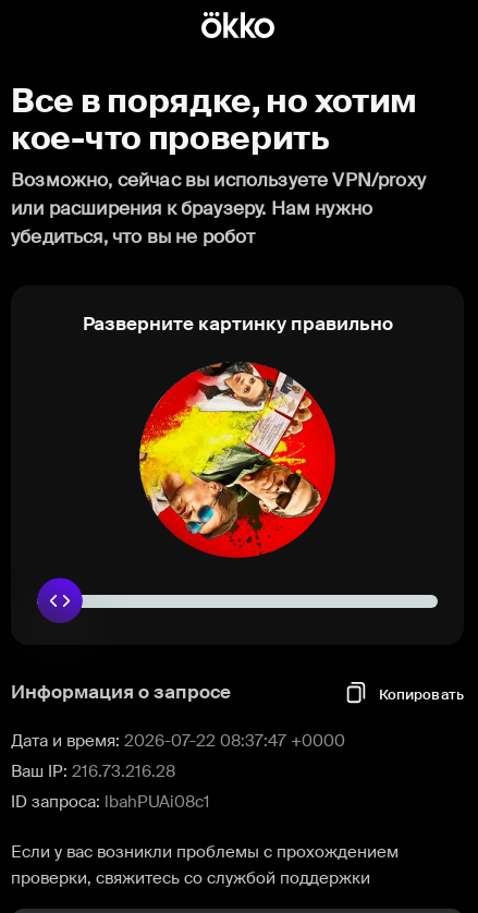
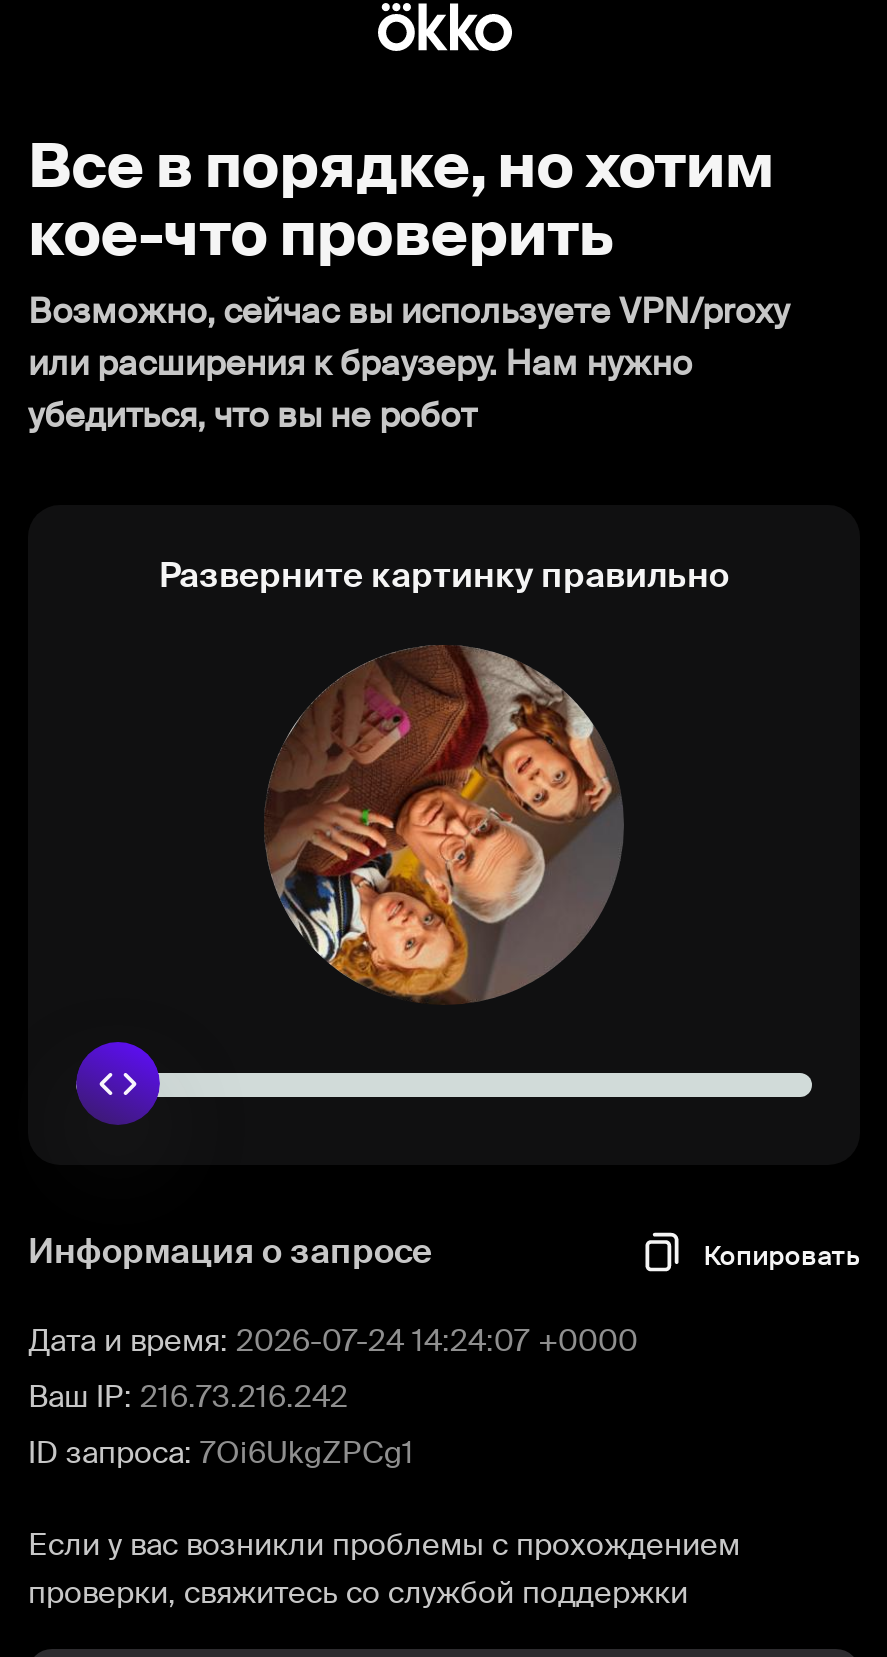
[138,363,336,559] [image] -> [264,645,624,1005] [image]
[11,730,345,752] Дата и время: 2026-07-22 08:37:47 +0000 -> [28,1321,638,1361] Дата и время: 2026-07-24 14:24:07 +0000
[11,760,175,782] Ваш IP: 216.73.216.28 -> [28,1377,348,1417] Ваш IP: 216.73.216.242
[11,791,210,813] ID запроса: lbahPUAi08c1 -> [28,1433,414,1473] ID запроса: 7Oi6UkgZPCg1

